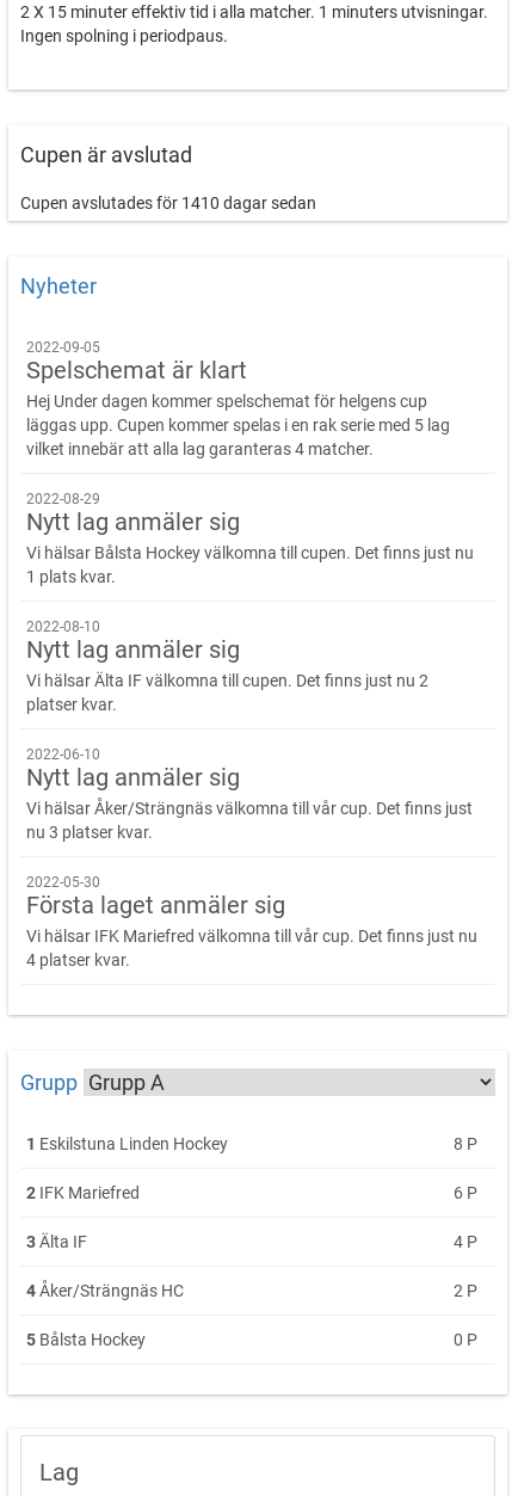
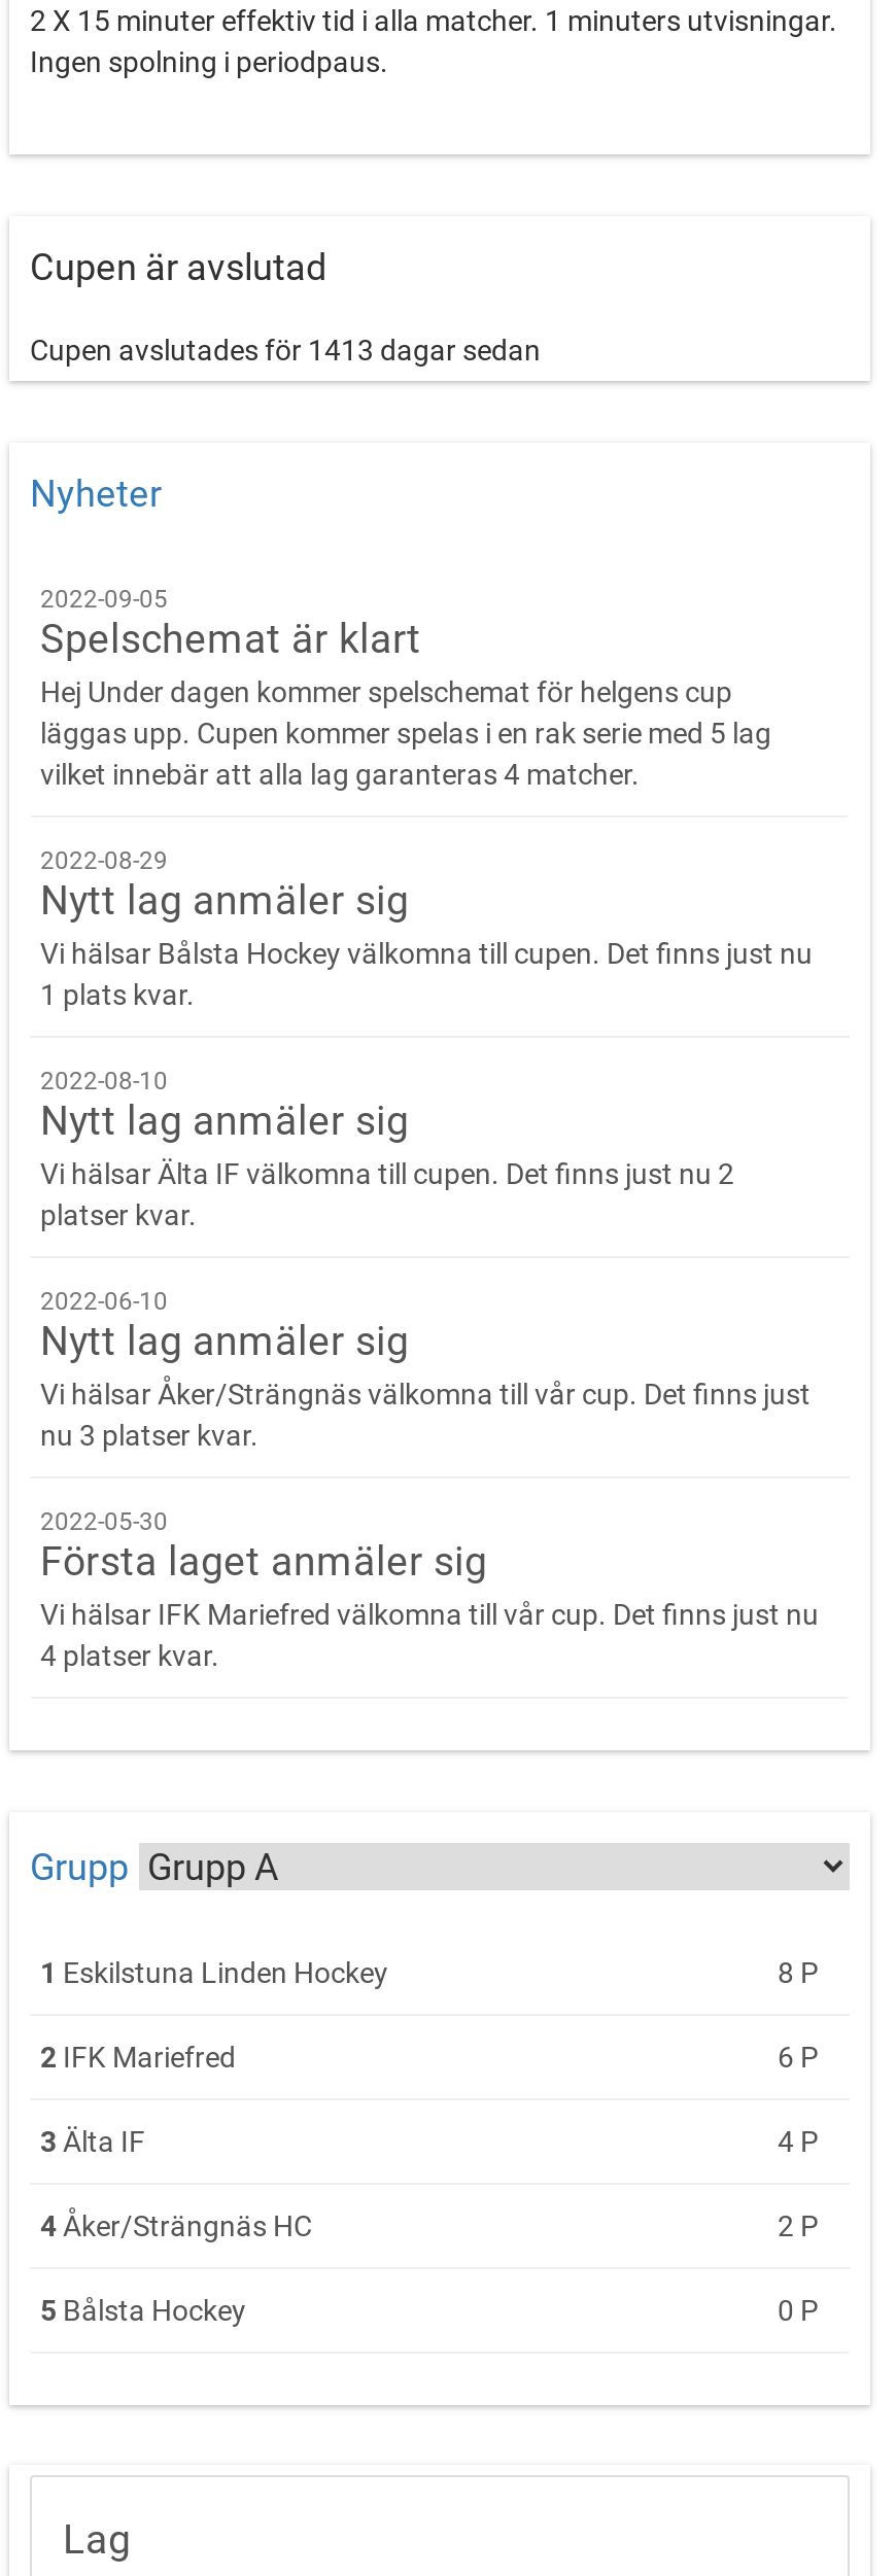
[20,194,316,213] Cupen avslutades för 1410 dagar sedan -> [30,334,541,367] Cupen avslutades för 1413 dagar sedan

